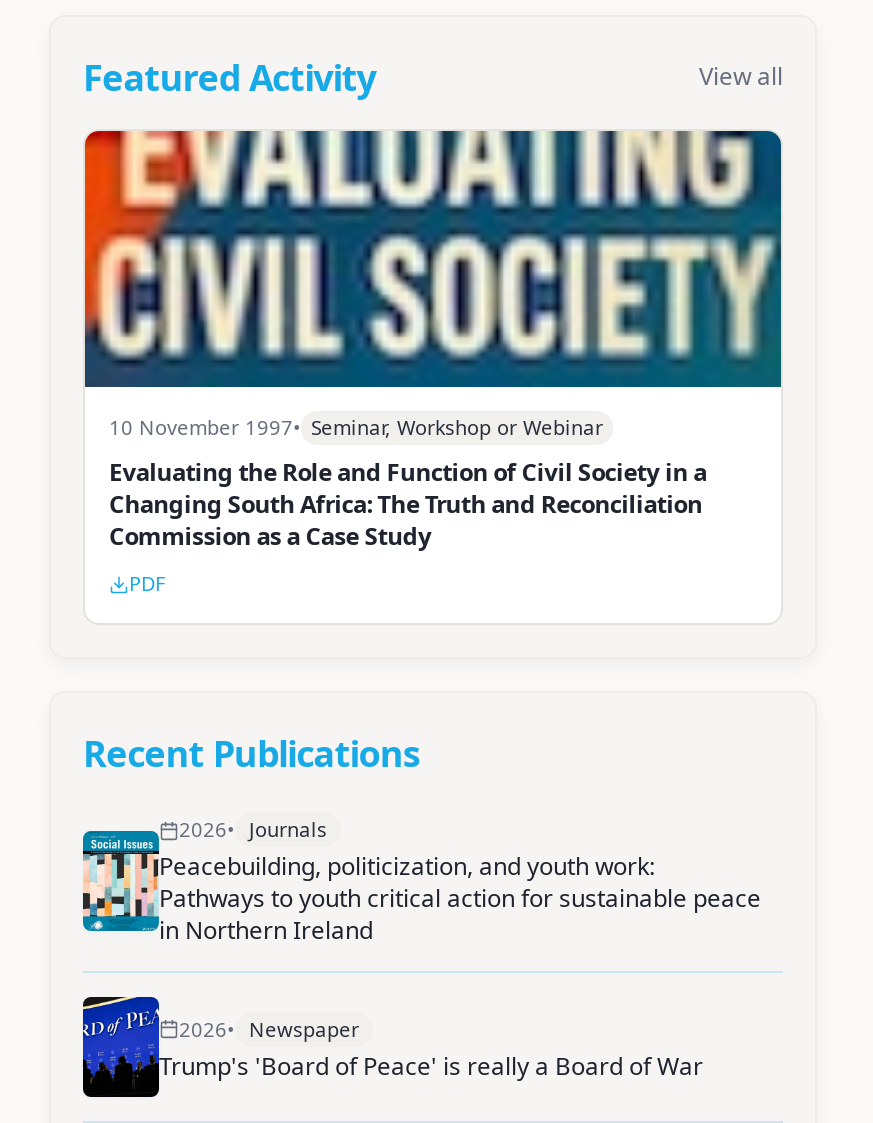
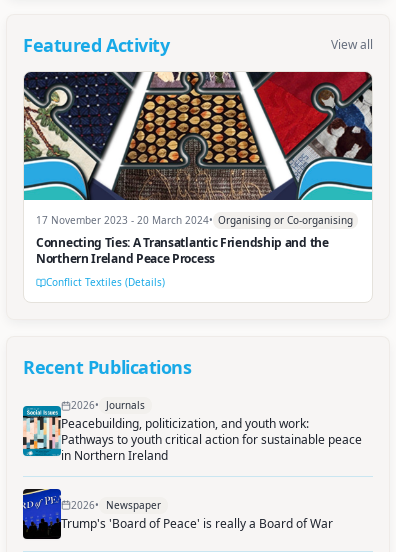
[83,129,783,553] [image] | 10 November 1997 • Seminar, Workshop or Webinar | Evaluating the Role and Function of Civil Society in a | Changing South Africa: The Truth and Reconciliation | Commission as a Case Study -> [23,71,373,267] [image] | 17 November 2023 - 20 March 2024 • Organising or Co-organising | Connecting Ties: A Transatlantic Friendship and the | Northern Ireland Peace Process
[129,569,165,597] PDF -> [46,275,165,289] Conflict Textiles (Details)

